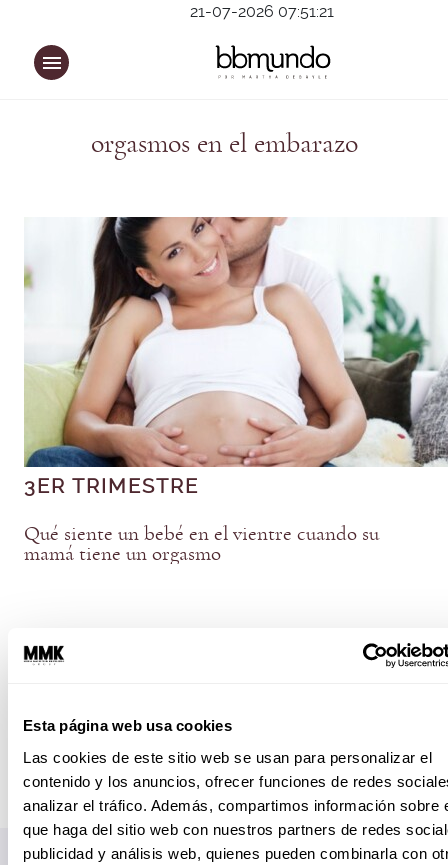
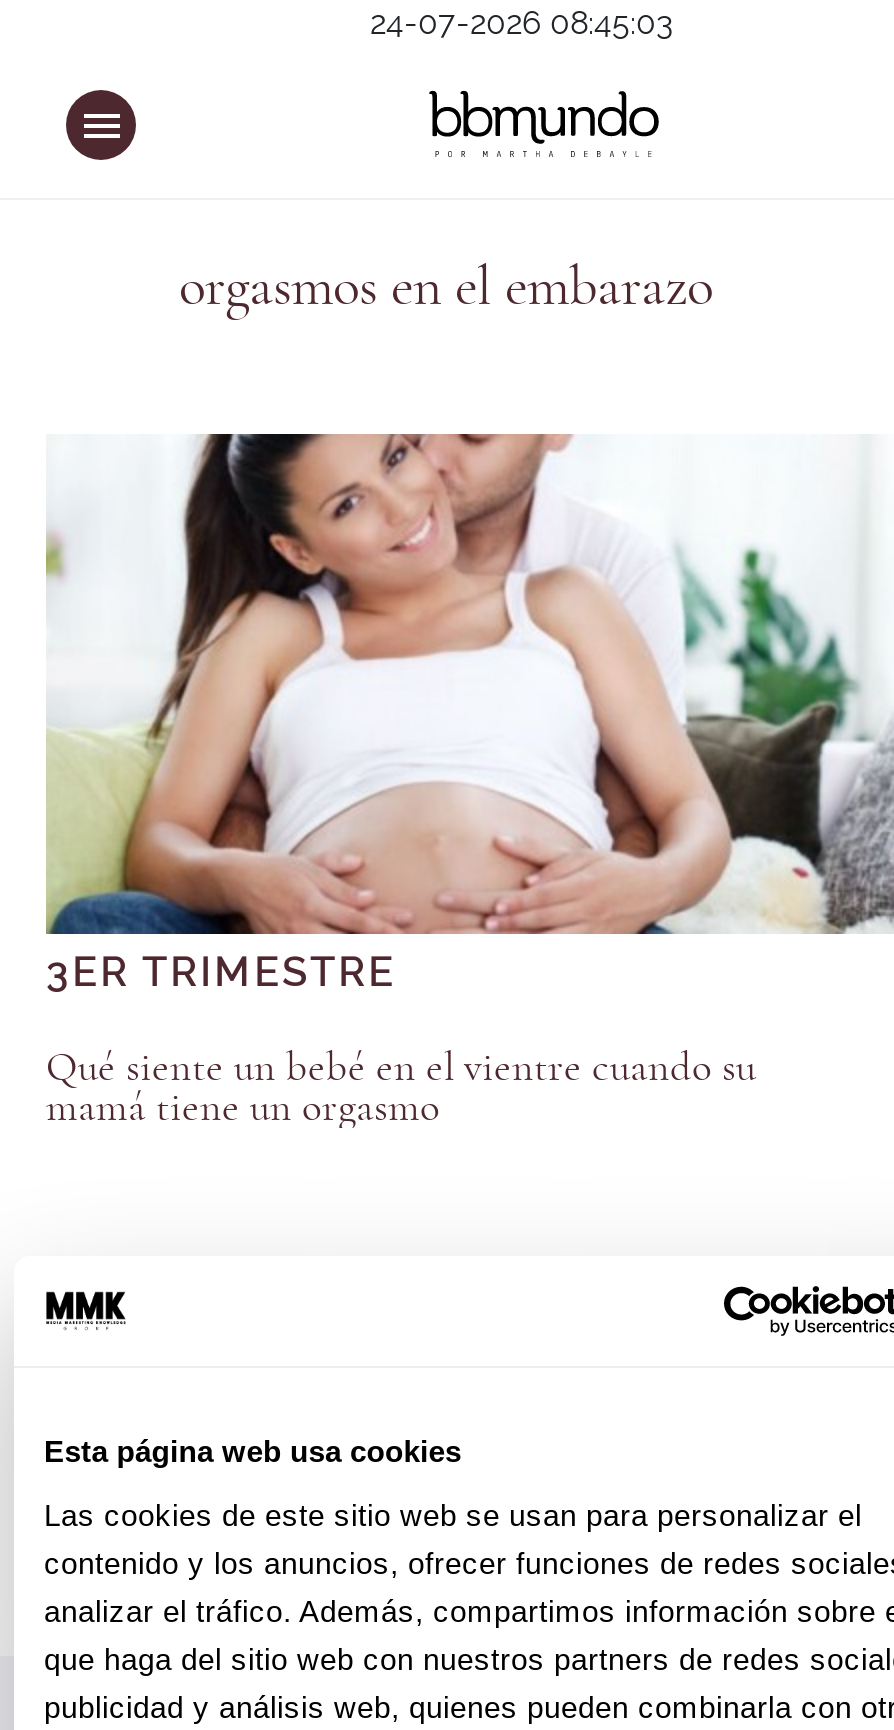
[190,4,334,20] 21-07-2026 07:51:21 -> [370,8,674,40] 24-07-2026 08:45:03

